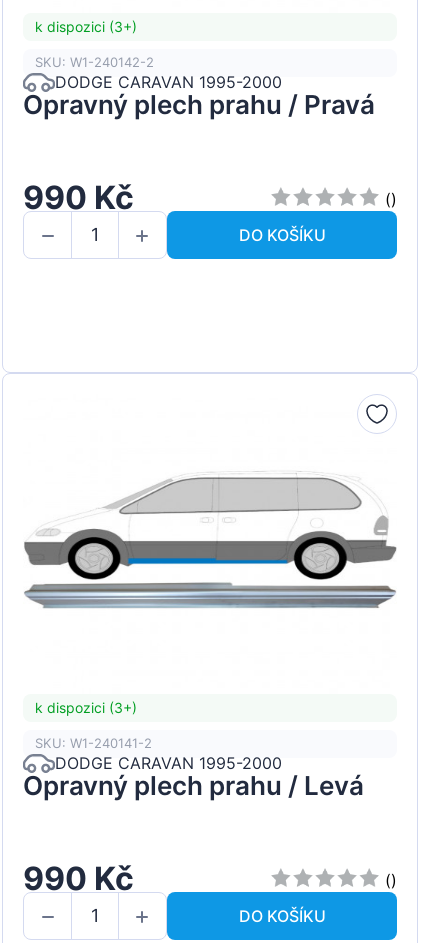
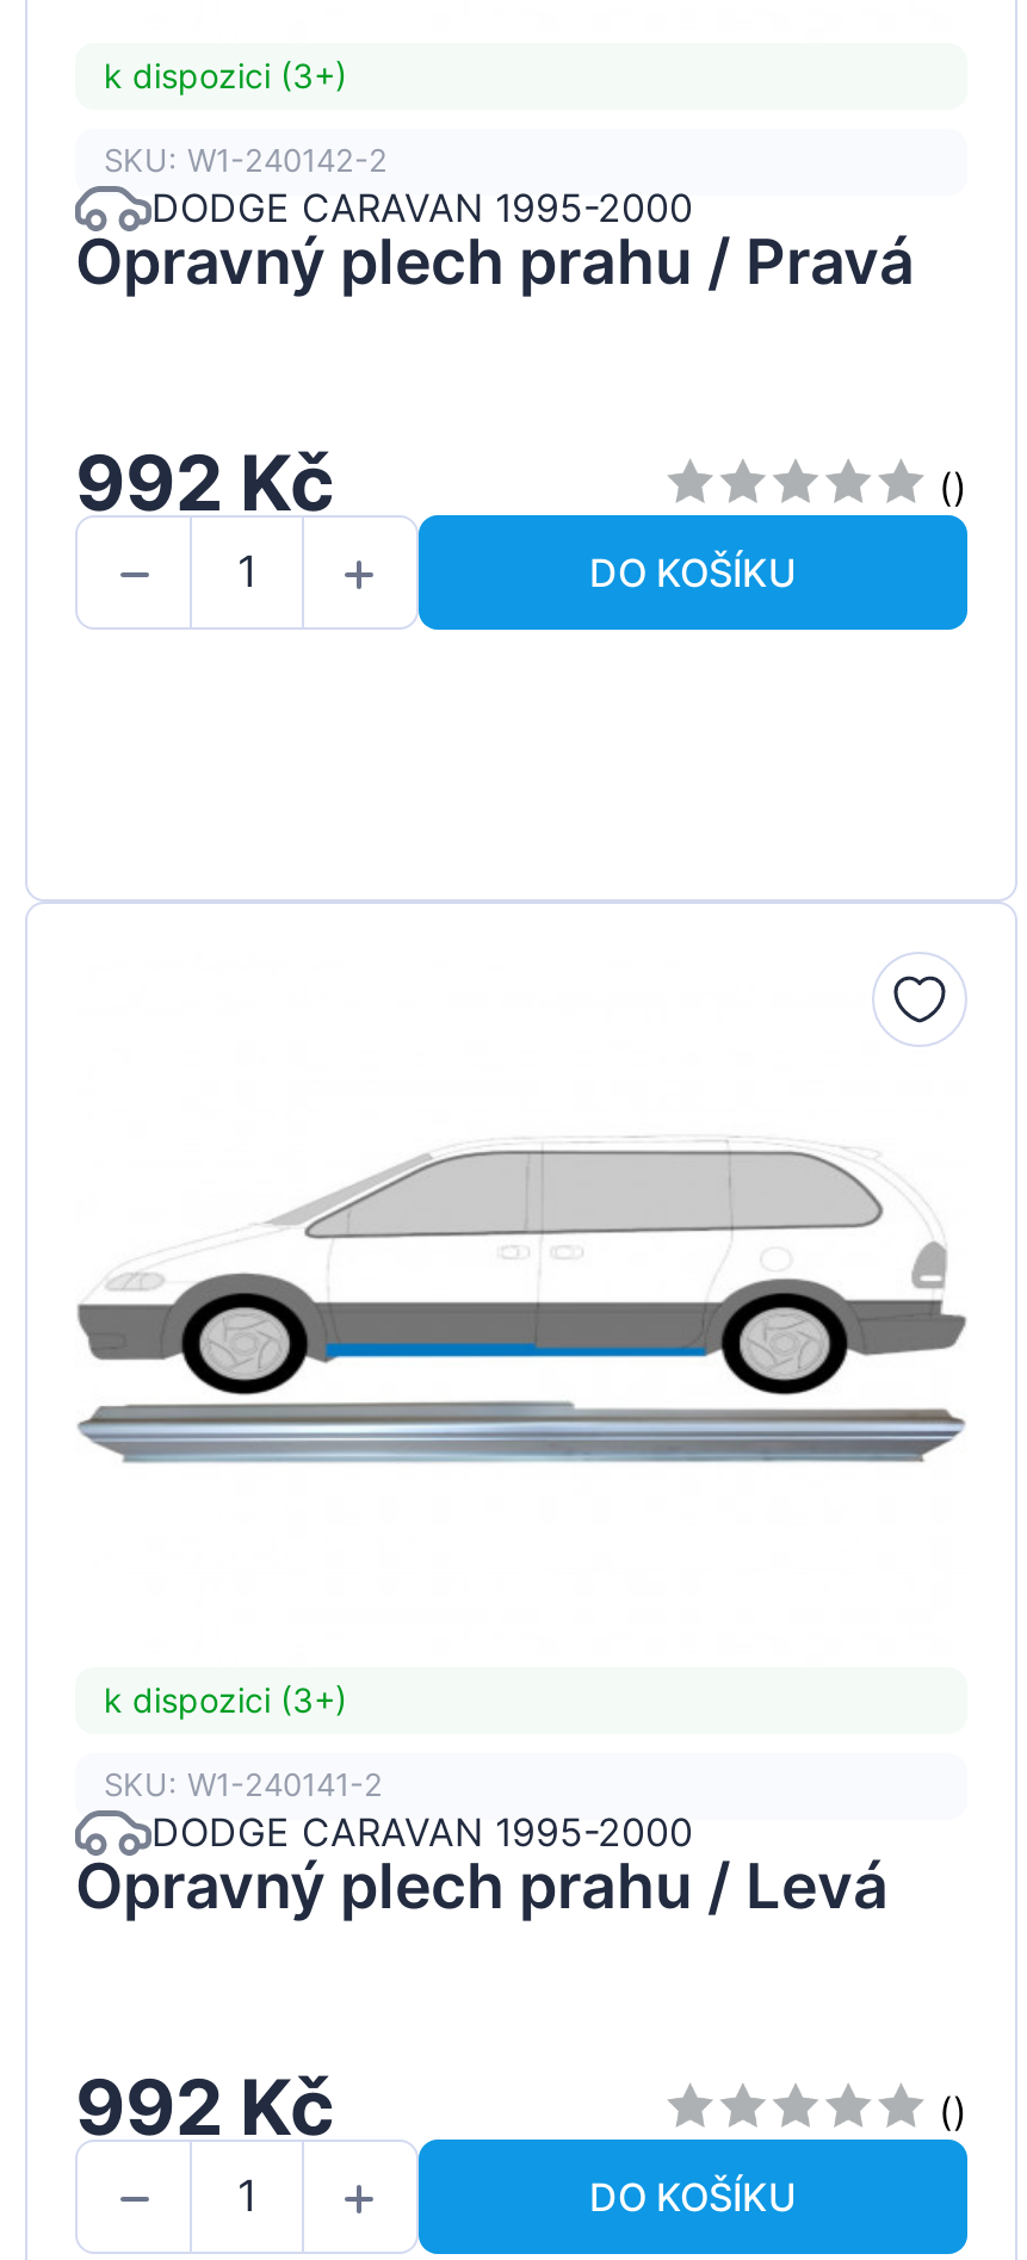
[23,178,134,217] 990 Kč -> [75,437,335,530] 992 Kč
[23,859,134,898] 990 Kč -> [75,2061,335,2154] 992 Kč

